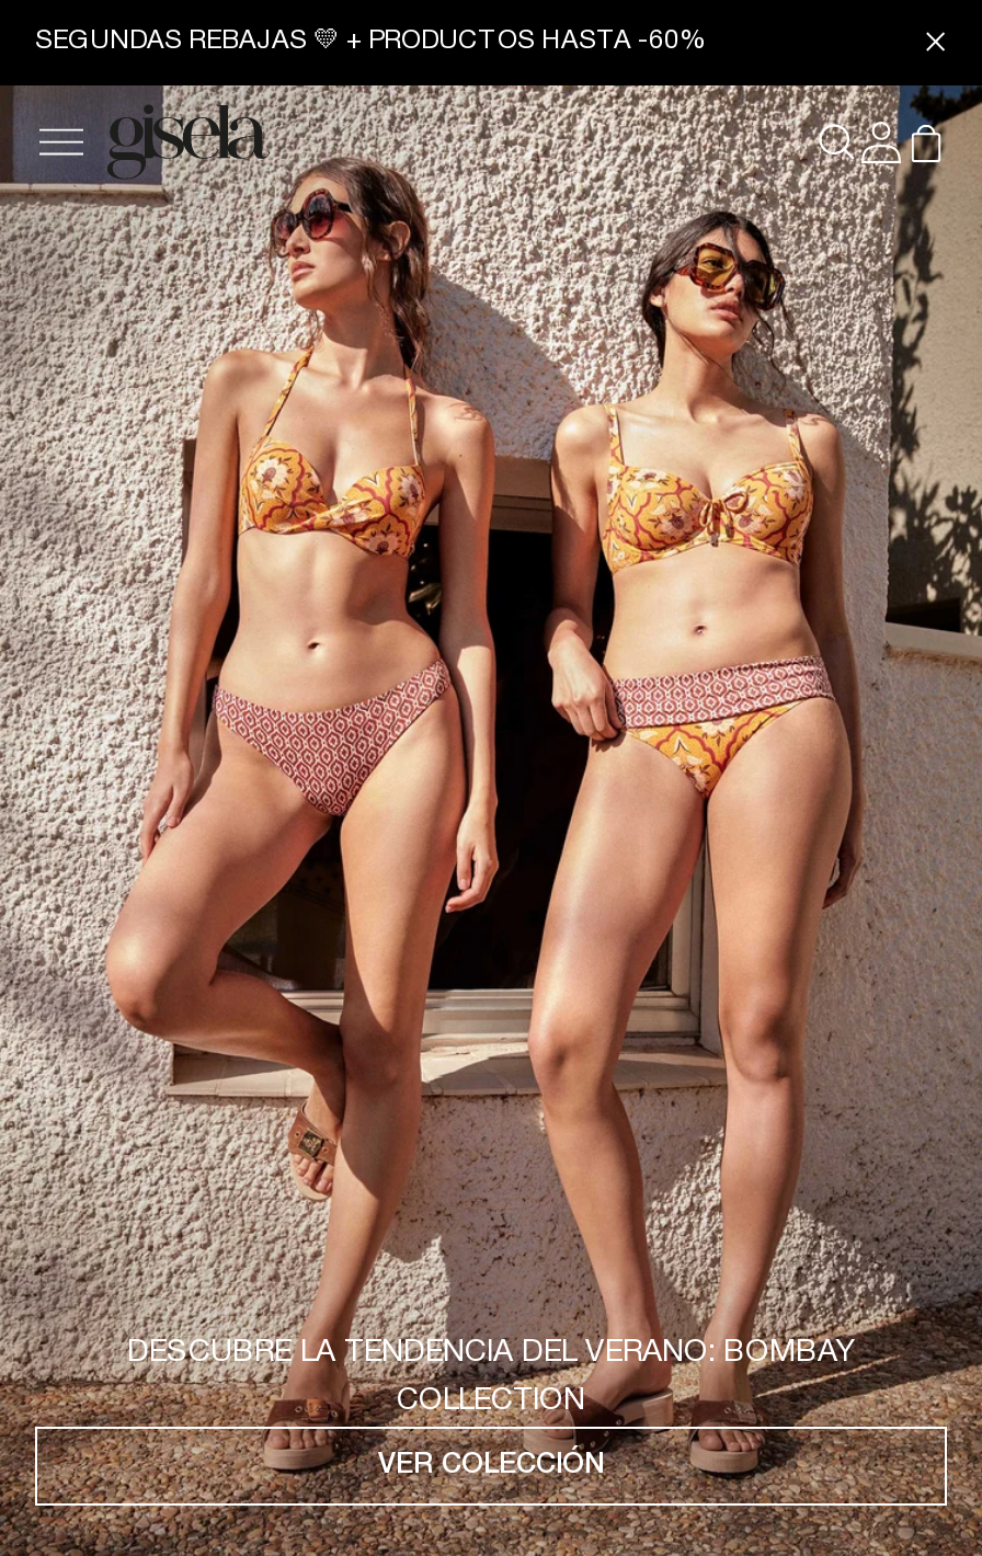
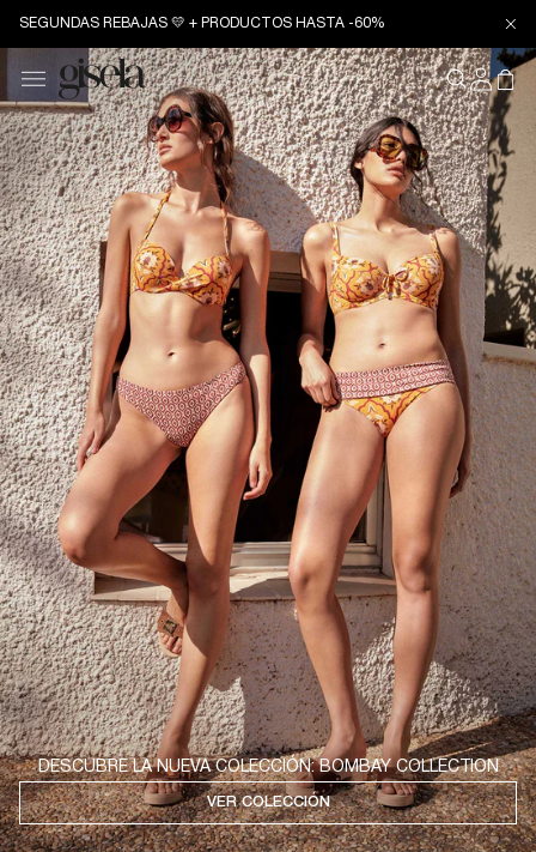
[127,1340,855,1417] DESCUBRE LA TENDENCIA DEL VERANO: BOMBAY | COLLECTION -> [38,760,498,776] DESCUBRE LA NUEVA COLECCIÓN: BOMBAY COLLECTION

